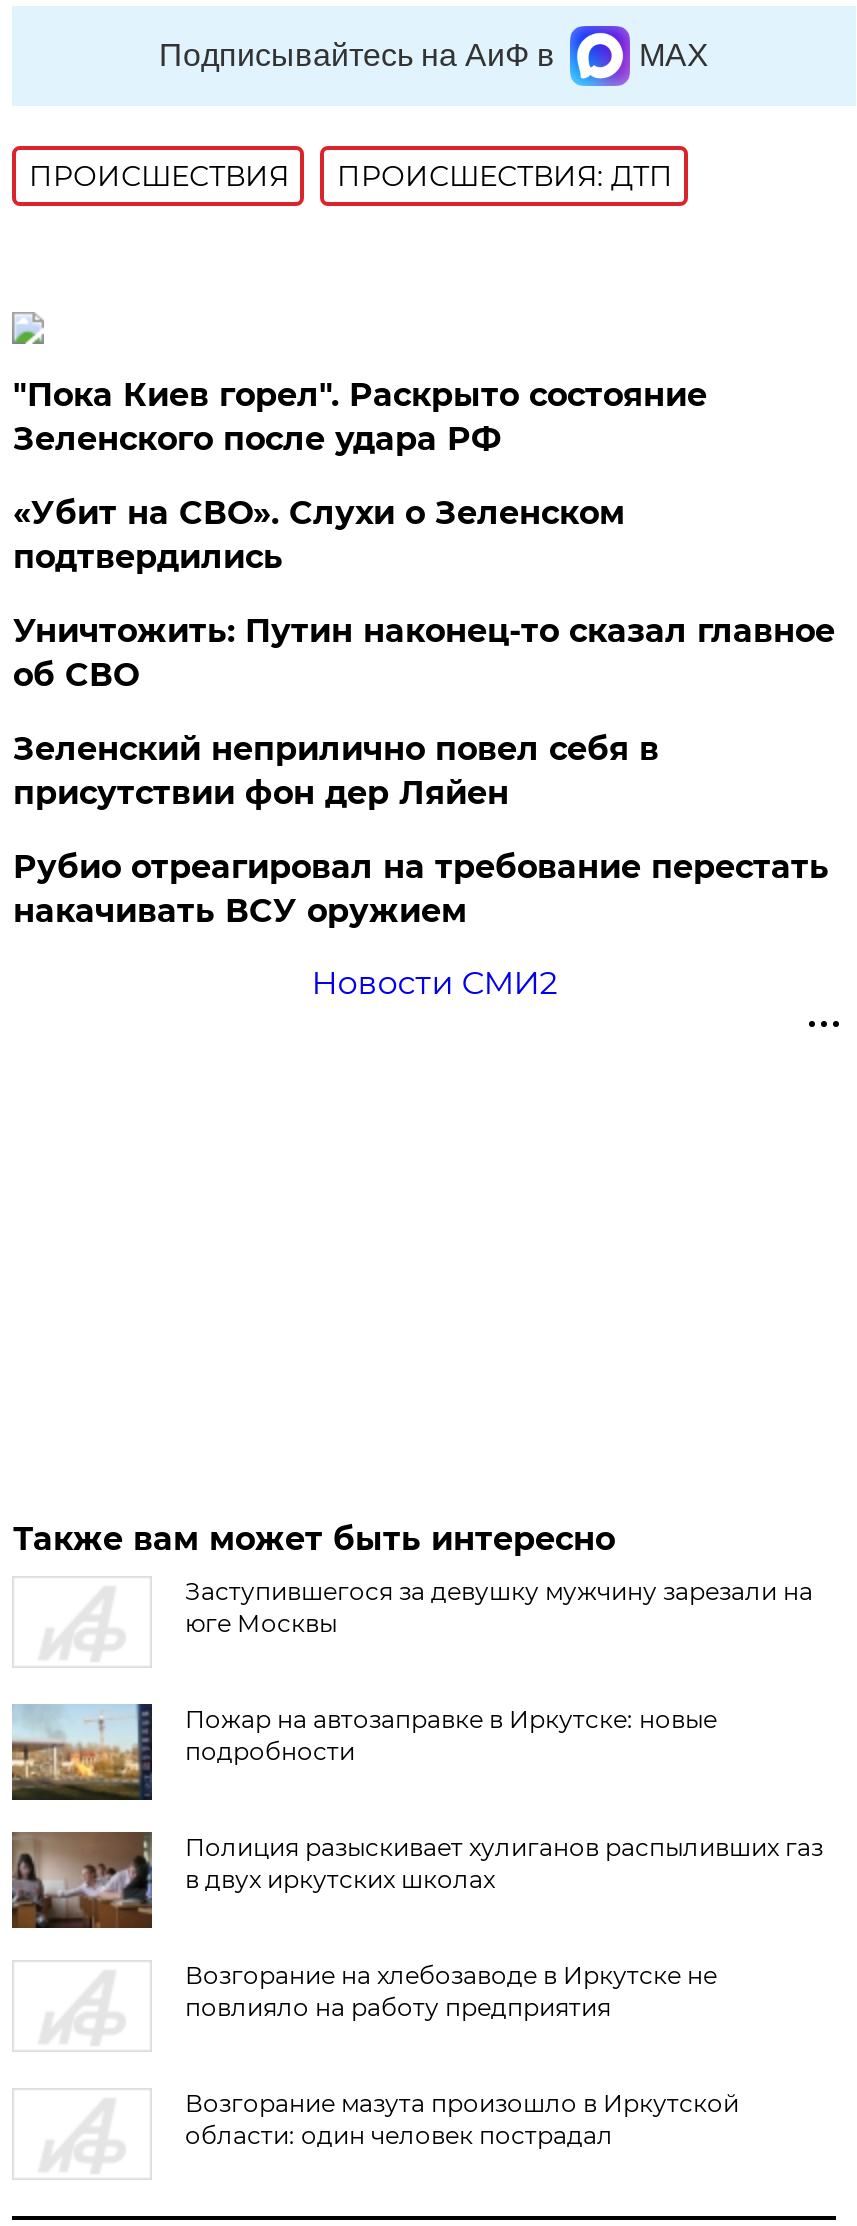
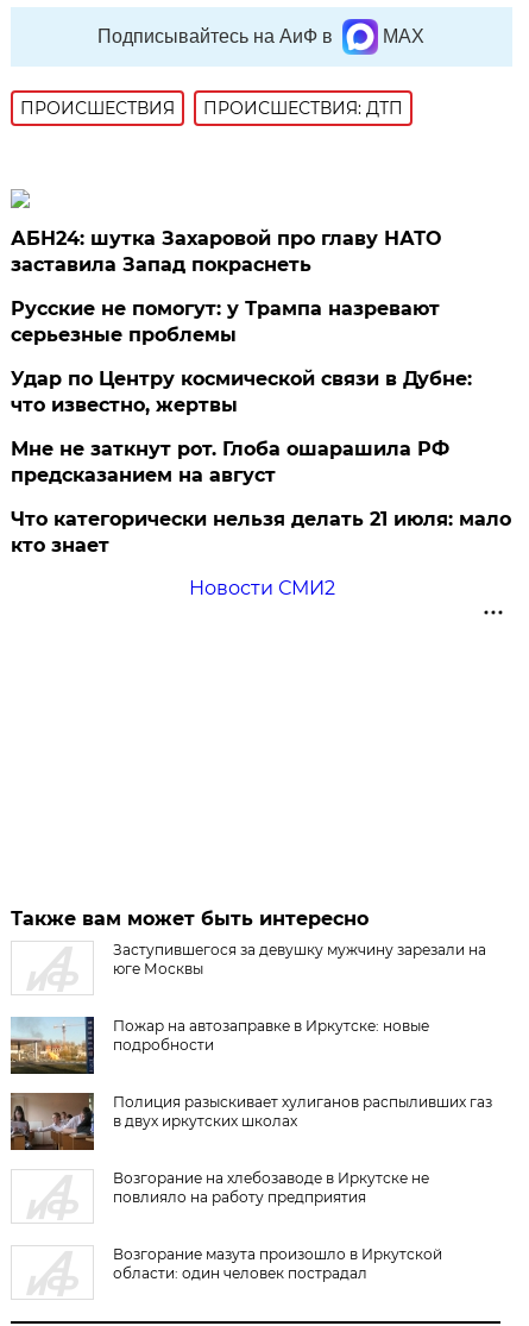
[13,376,707,458] "Пока Киев горел". Раскрыто состояние | Зеленского после удара РФ -> [11,227,442,276] АБН24: шутка Захаровой про главу НАТО | заставила Запад покраснеть
[13,494,625,576] «Убит на СВО». Слухи о Зеленском | подтвердились -> [11,297,440,346] Русские не помогут: у Трампа назревают | серьезные проблемы
[13,612,835,694] Уничтожить: Путин наконец-то сказал главное | об СВО -> [11,367,472,416] Удар по Центру космической связи в Дубне: | что известно, жертвы
[13,730,659,812] Зеленский неприлично повел cебя в | присутствии фон дер Ляйен -> [11,438,450,486] Мне не заткнут рот. Глоба ошарашила РФ | предсказанием на август
[13,848,829,930] Рубио отреагировал на требование перестать | накачивать ВСУ оружием -> [11,508,512,557] Что категорически нельзя делать 21 июля: мало | кто знает

